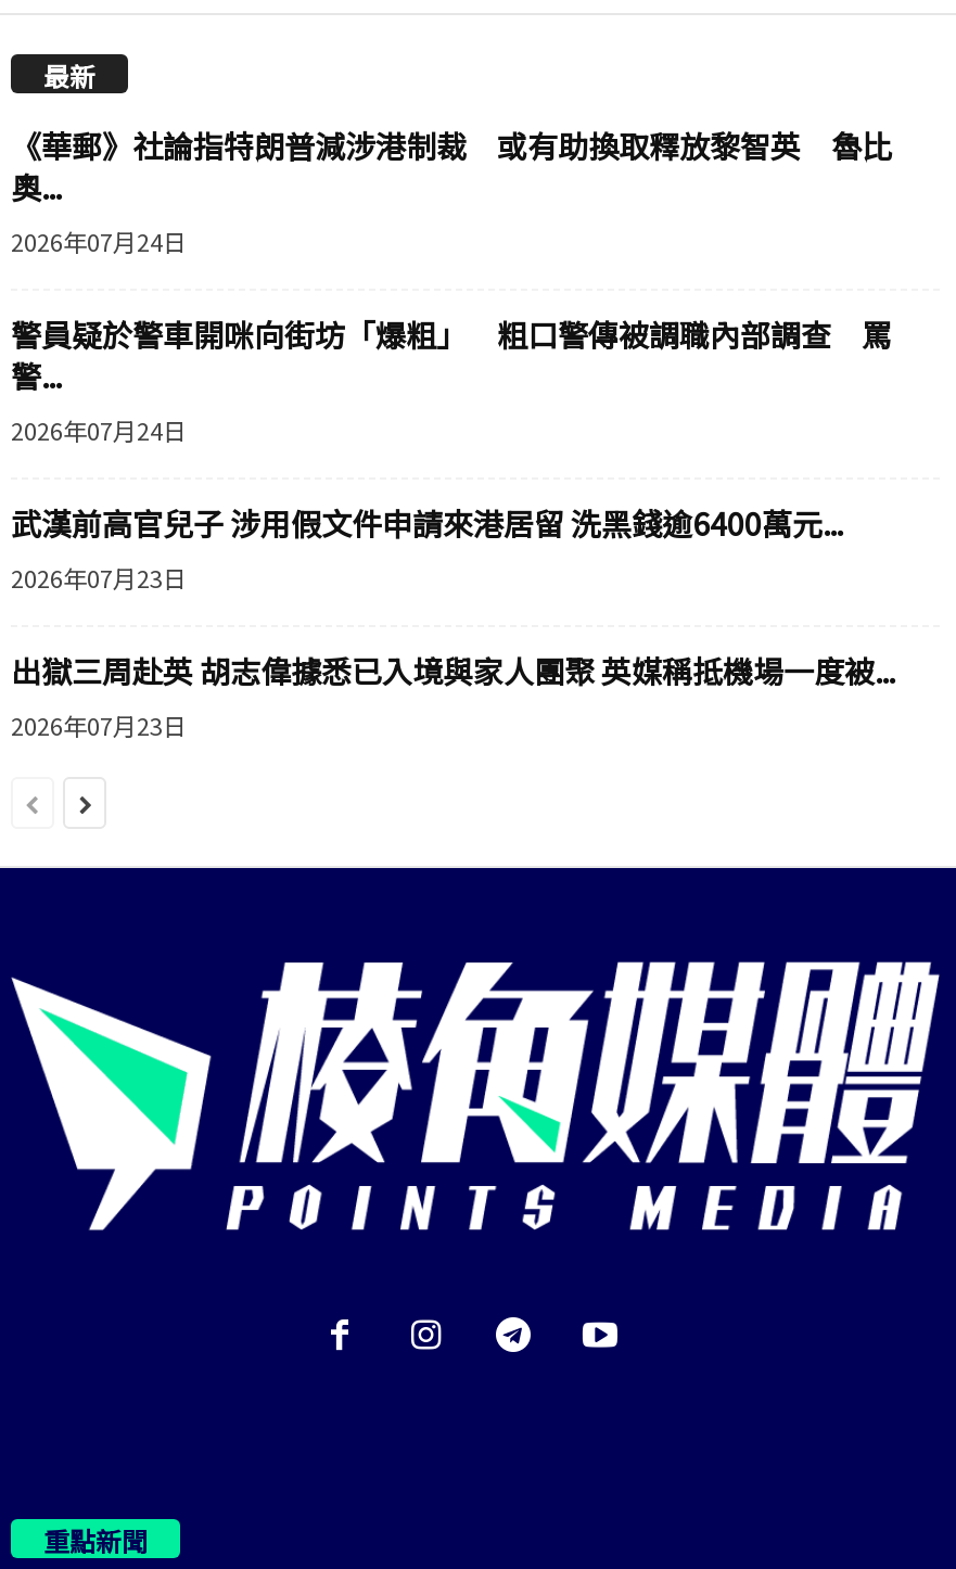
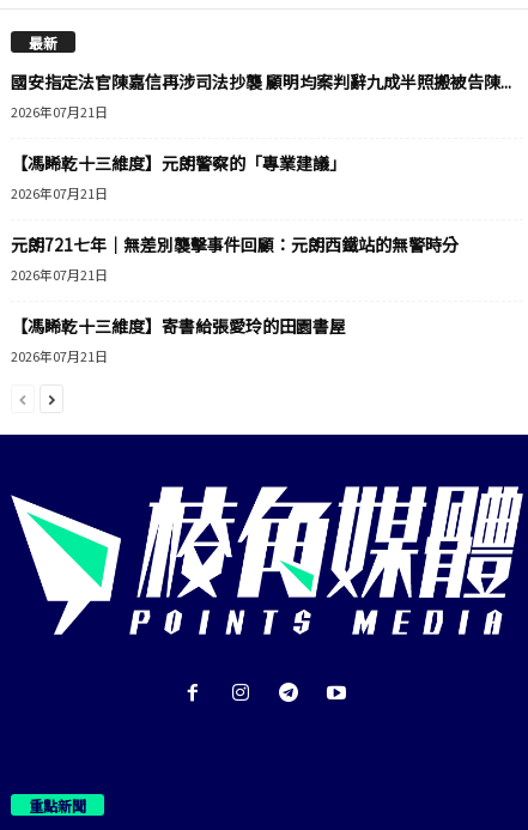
[11,123,892,257] 《華郵》社論指特朗普減涉港制裁 或有助換取釋放黎智英 魯比 | 奧... | 2026年07月24日 -> [11,69,511,120] 國安指定法官陳嘉信再涉司法抄襲 顧明均案判辭九成半照搬被告陳... | 2026年07月21日
[11,312,892,446] 警員疑於警車開咪向街坊「爆粗」 粗口警傳被調職內部調查 罵 | 警... | 2026年07月24日 -> [11,150,346,202] 【馮睎乾十三維度】元朗警察的「專業建議」 | 2026年07月21日
[11,500,842,594] 武漢前高官兒子 涉用假文件申請來港居留 洗黑錢逾6400萬元... | 2026年07月23日 -> [11,232,459,283] 元朗721七年｜無差別襲擊事件回顧：元朗西鐵站的無警時分 | 2026年07月21日
[11,648,894,741] 出獄三周赴英 胡志偉據悉已入境與家人團聚 英媒稱抵機場一度被... | 2026年07月23日 -> [11,313,346,365] 【馮睎乾十三維度】寄書給張愛玲的田園書屋 | 2026年07月21日

